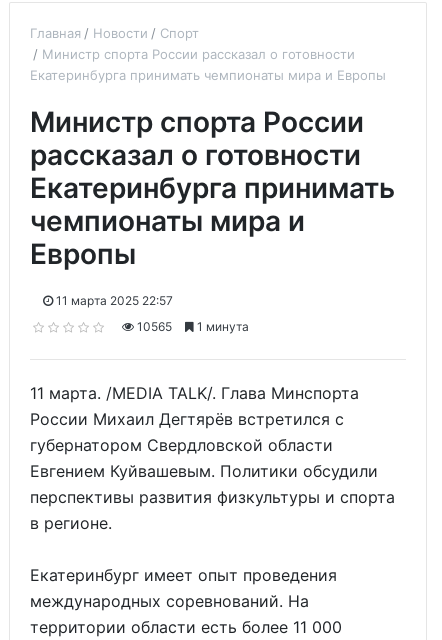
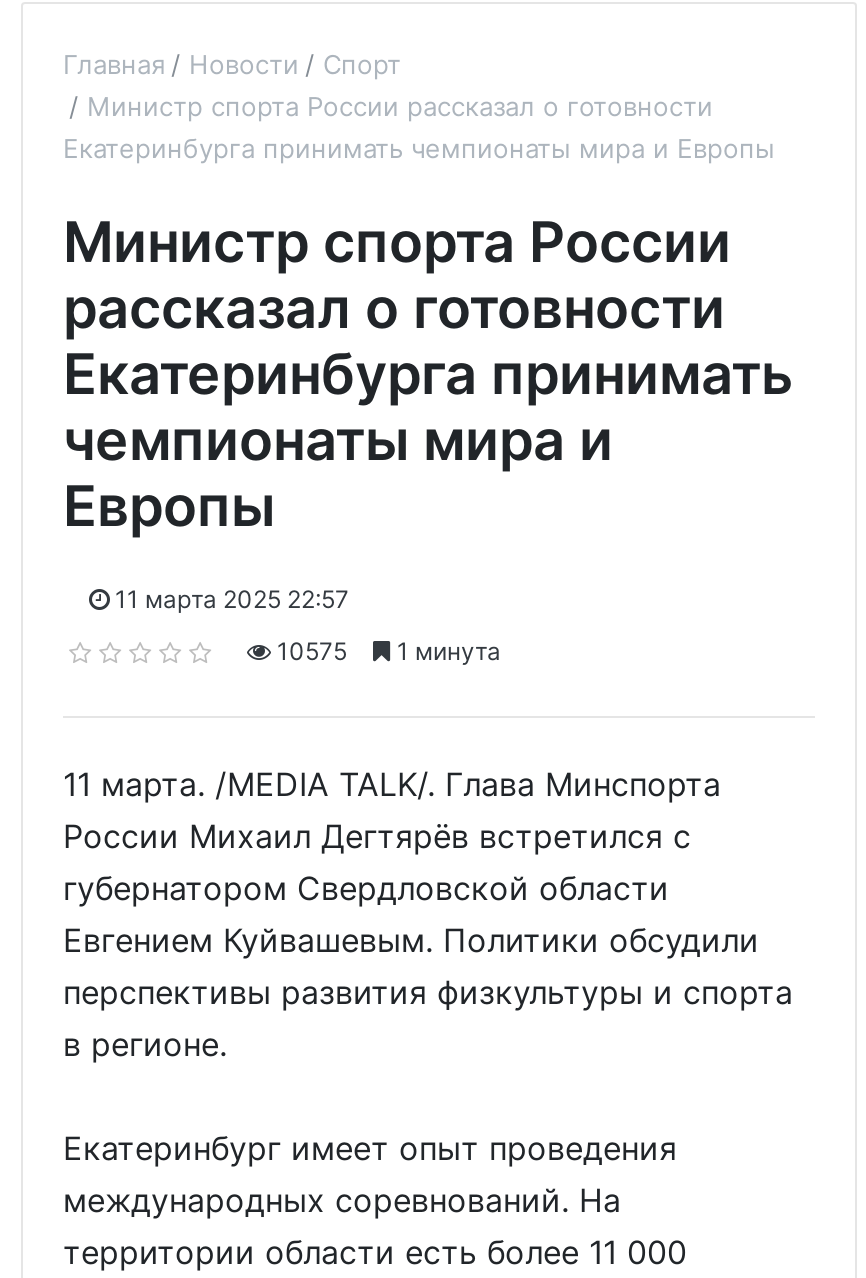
[134,319,172,334] 10565 -> [271,636,347,666] 10575

